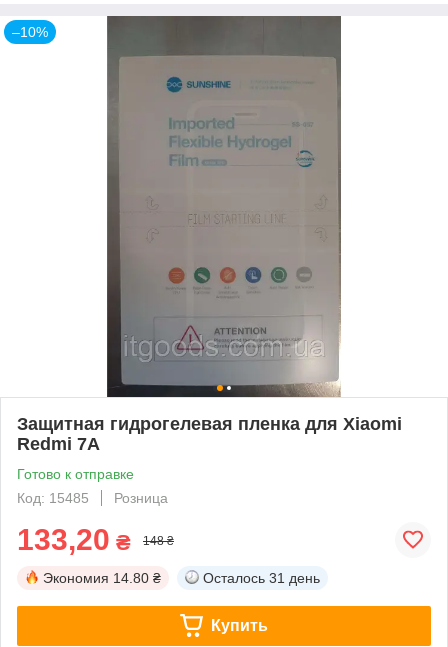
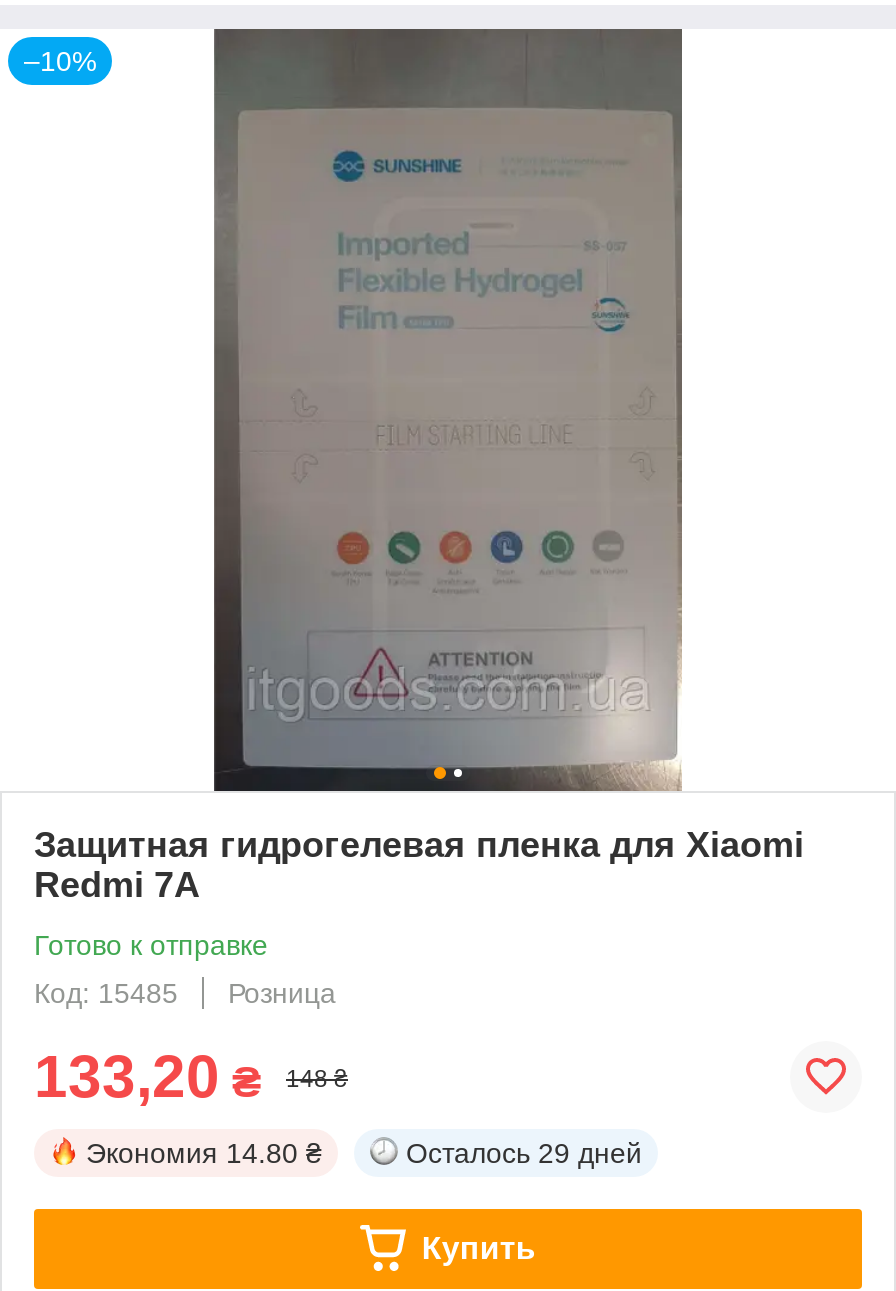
[203,570,320,586] Осталось 31 день -> [406,1137,642,1169] Осталось 29 дней

